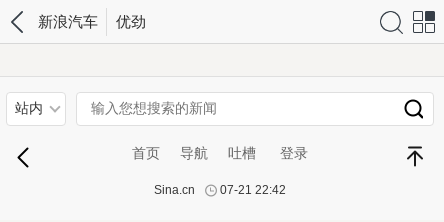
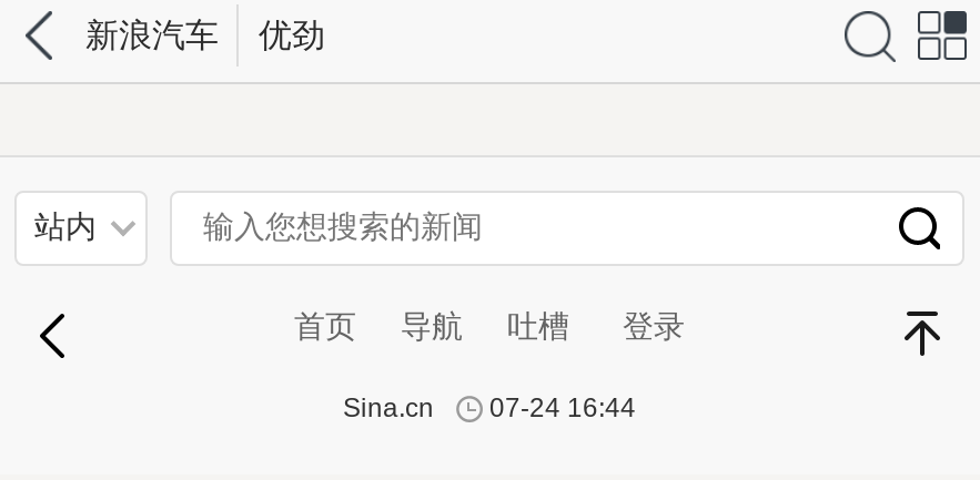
[154,183,286,197] Sina.cn 07-21 22:42 -> [343,392,636,423] Sina.cn 07-24 16:44

